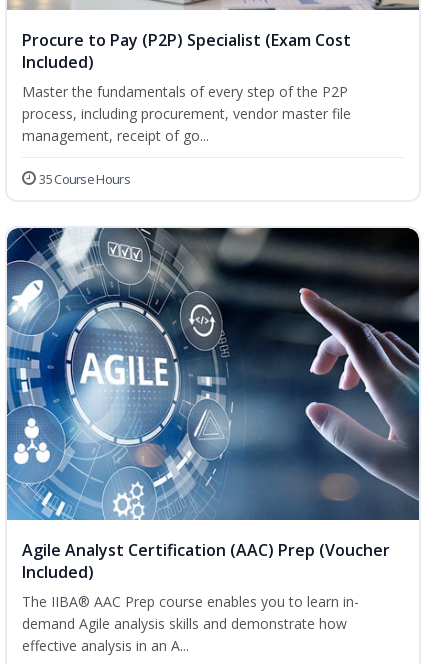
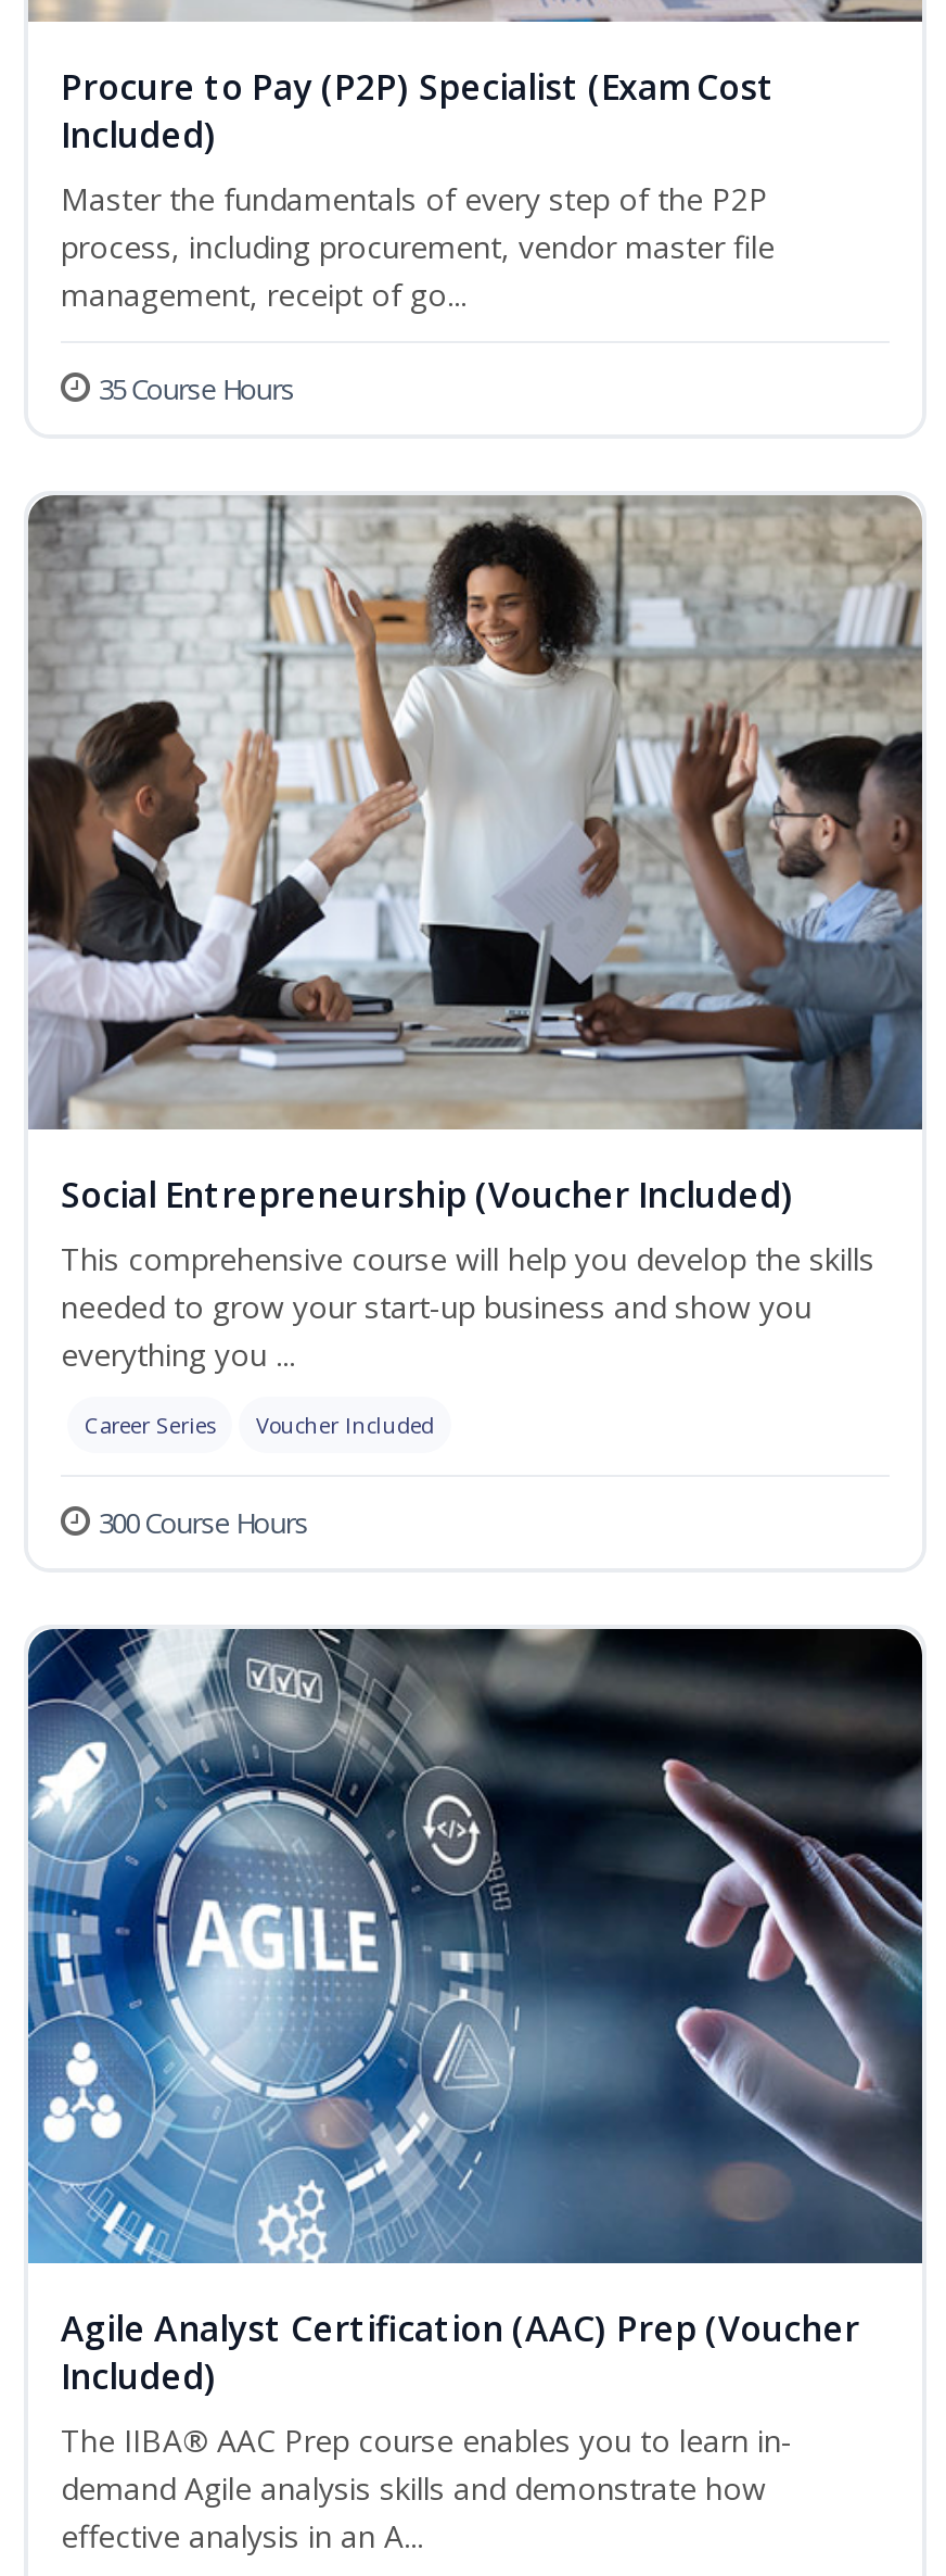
none -> [28,493,922,1543] [image] | Social Entrepreneurship (Voucher Included) | This comprehensive course will help you develop the skills | needed to grow your start-up business and show you | everything you ... | Career Series | Voucher Included | 300 Course Hours

